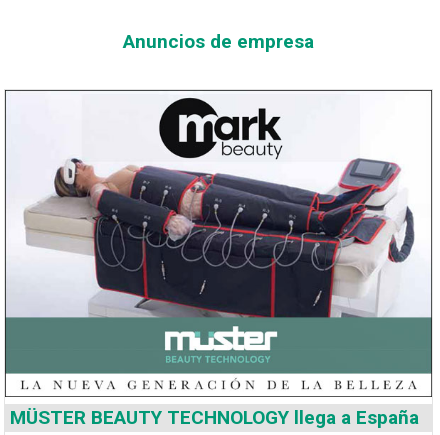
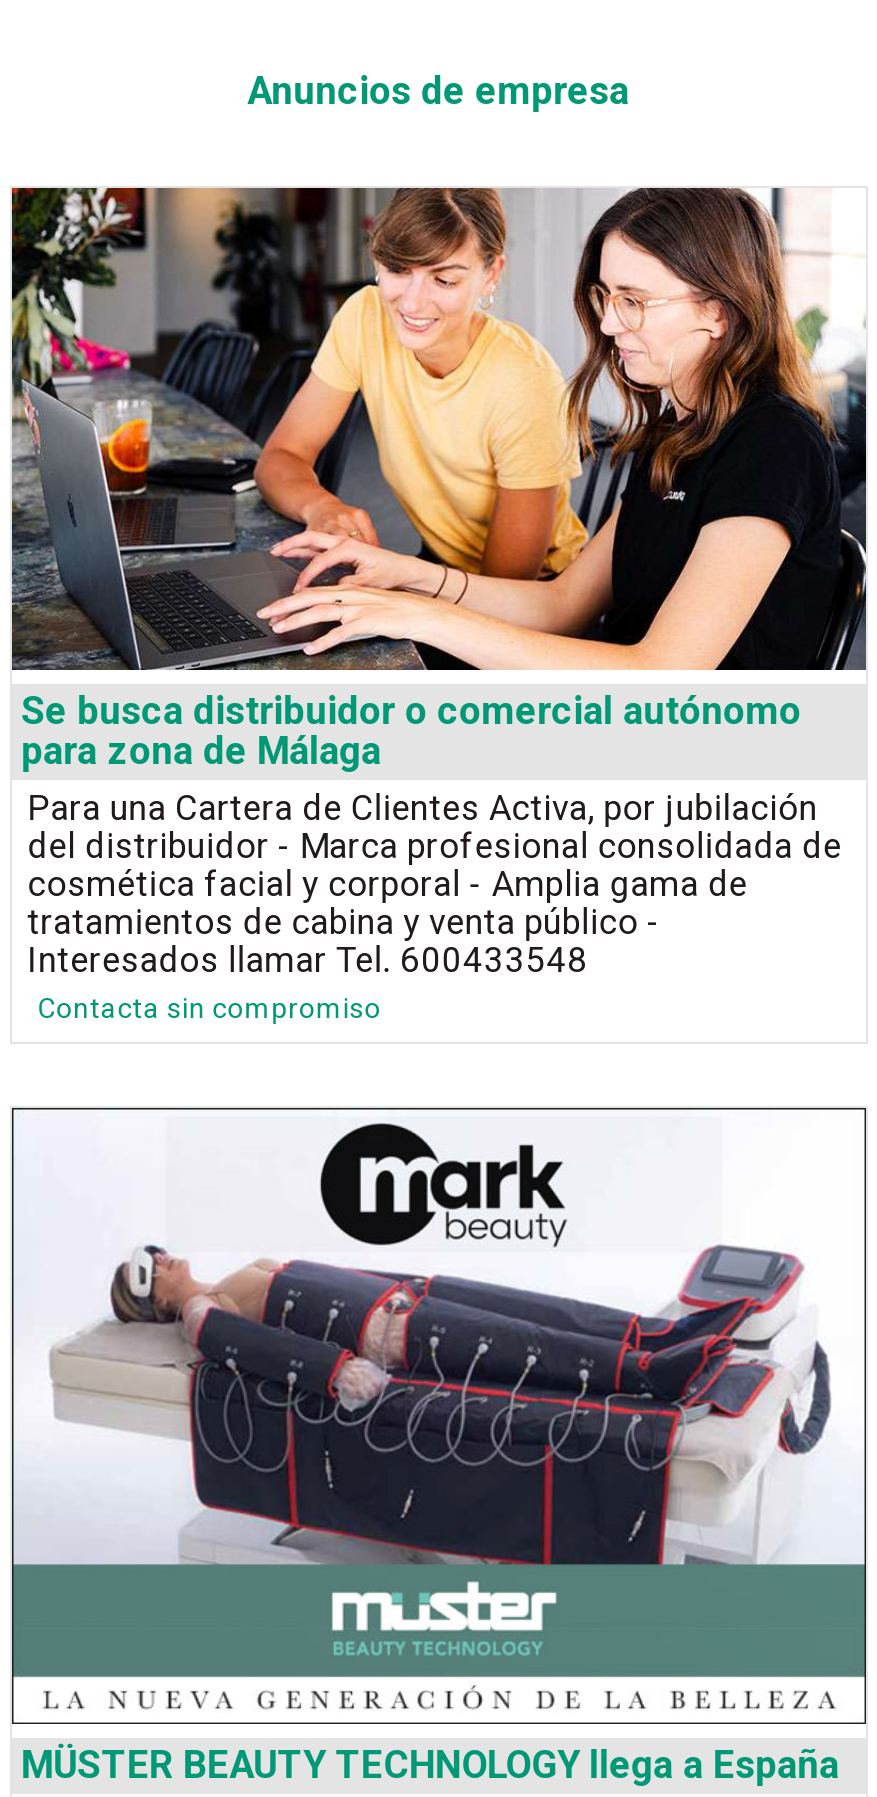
none -> [12,186,866,1023] [image] | Se busca distribuidor o comercial autónomo | para zona de Málaga | Para una Cartera de Clientes Activa, por jubilación | del distribuidor - Marca profesional consolidada de | cosmética facial y corporal - Amplia gama de | tratamientos de cabina y venta público - | Interesados llamar Tel. 600433548 | Contacta sin compromiso

